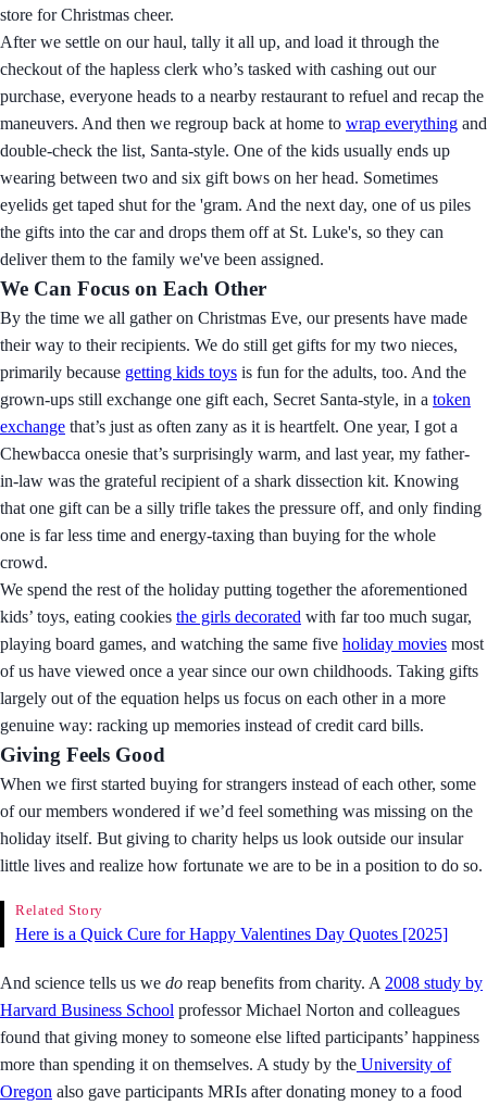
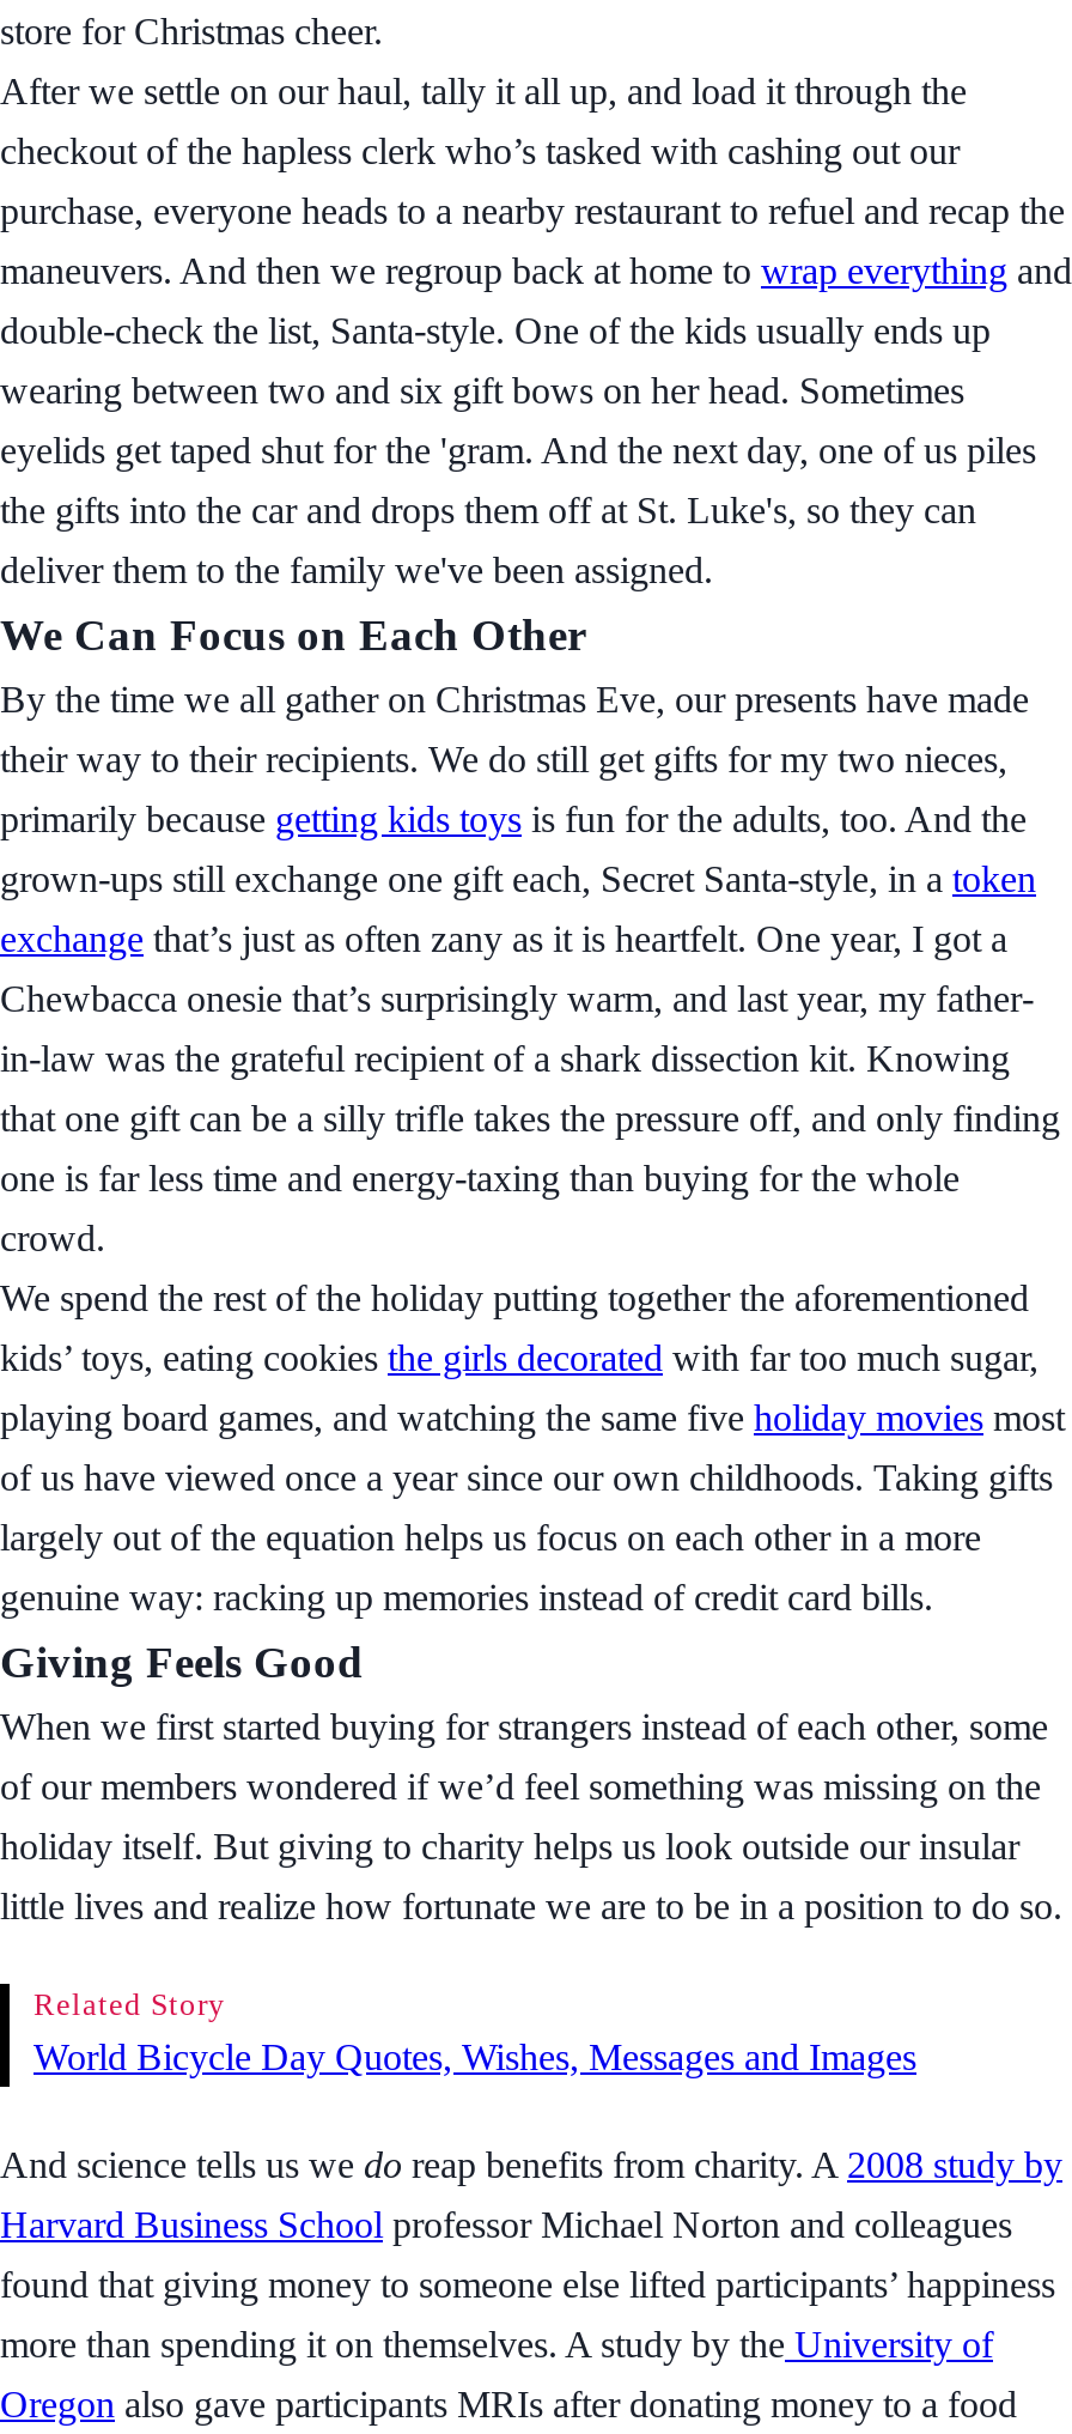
[15,924,448,943] Here is a Quick Cure for Happy Valentines Day Quotes [2025] -> [33,2036,916,2077] World Bicycle Day Quotes, Wishes, Messages and Images

